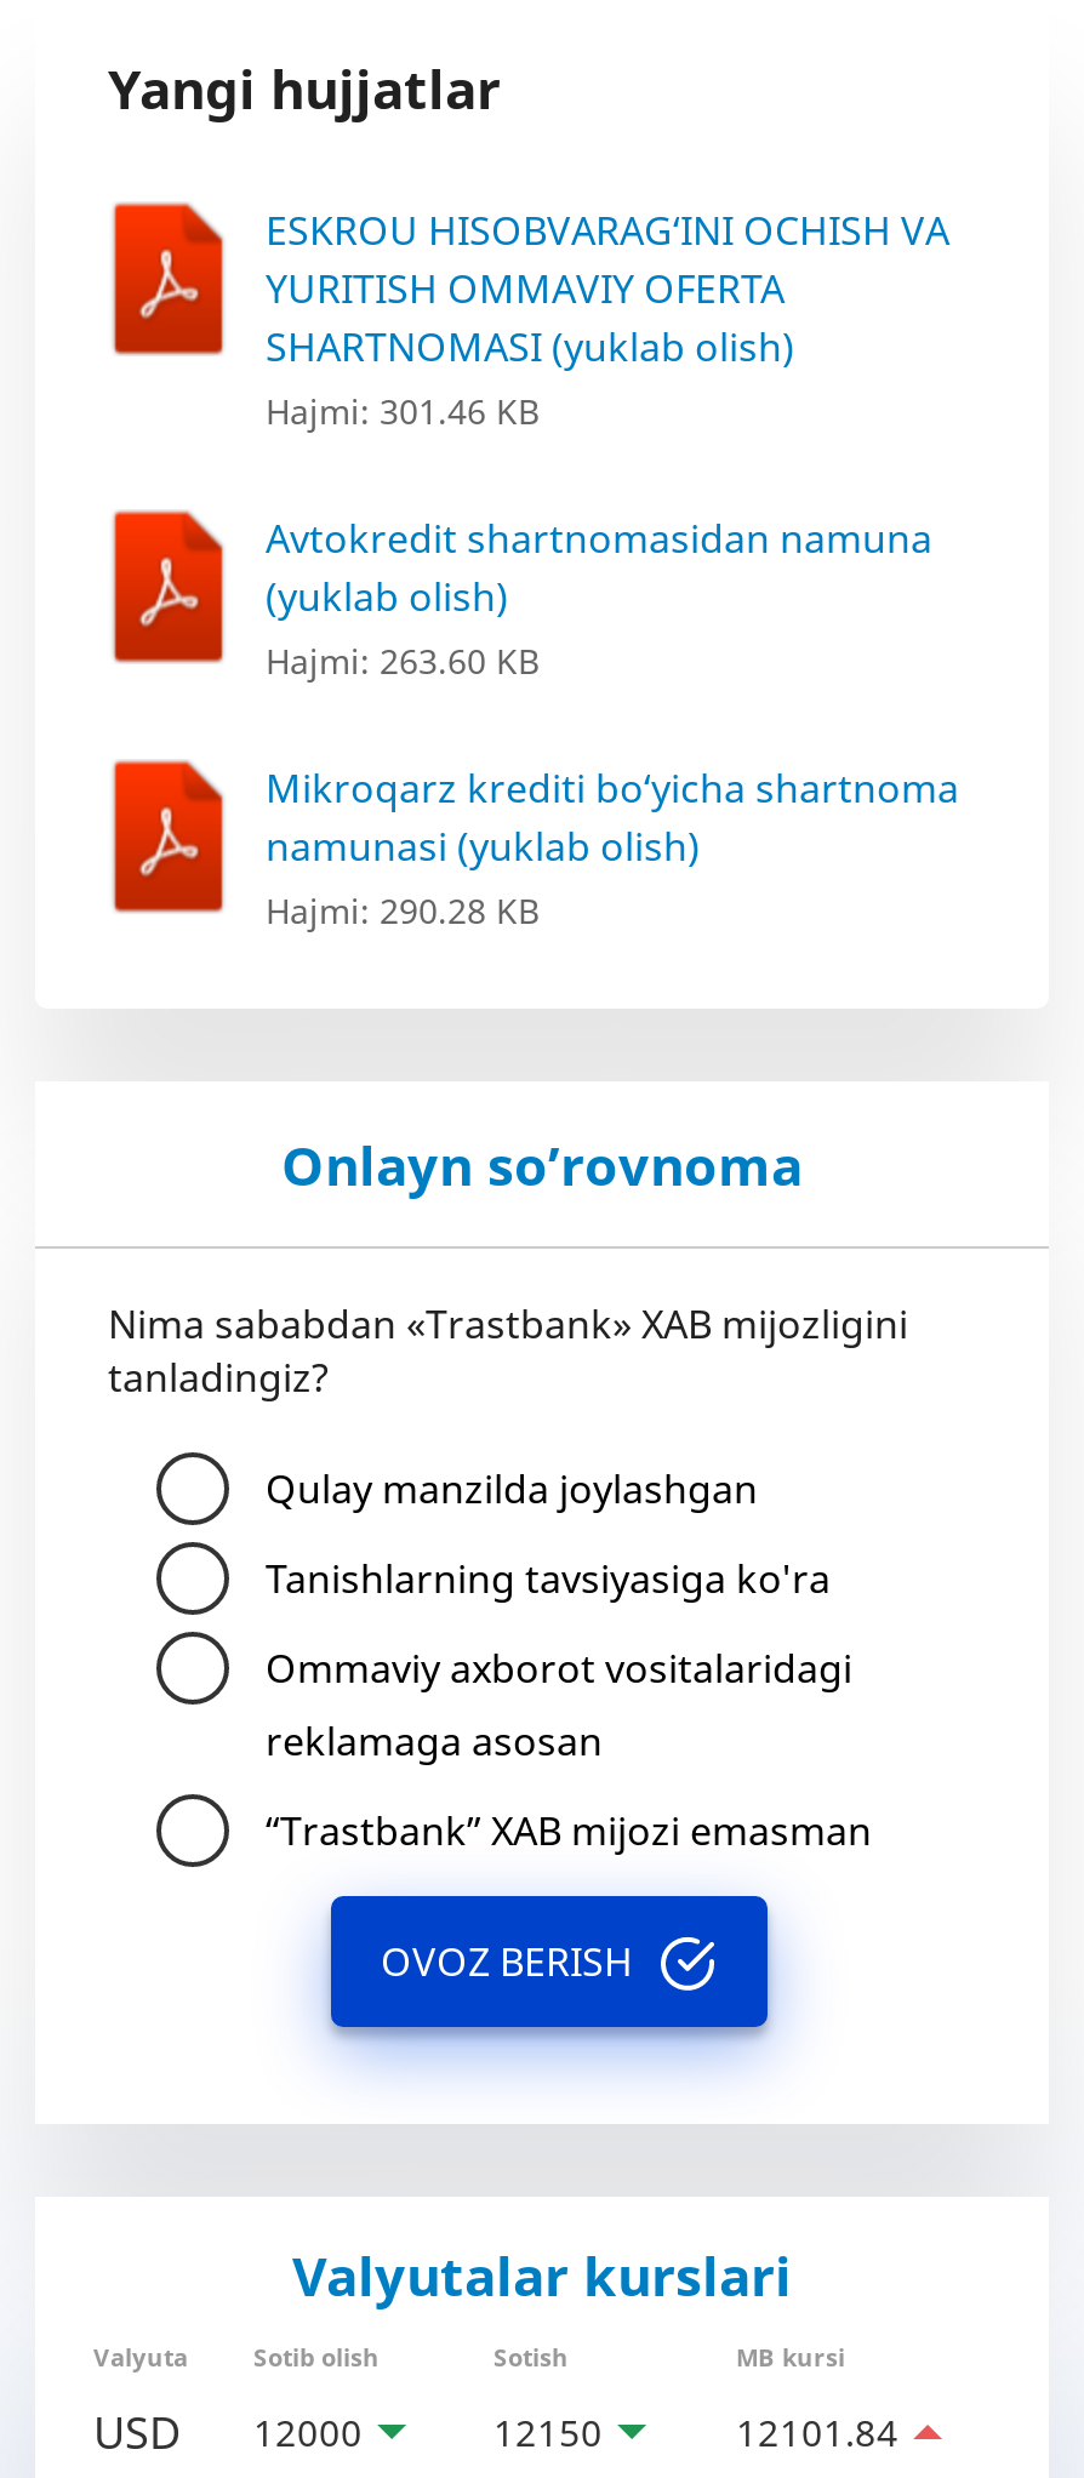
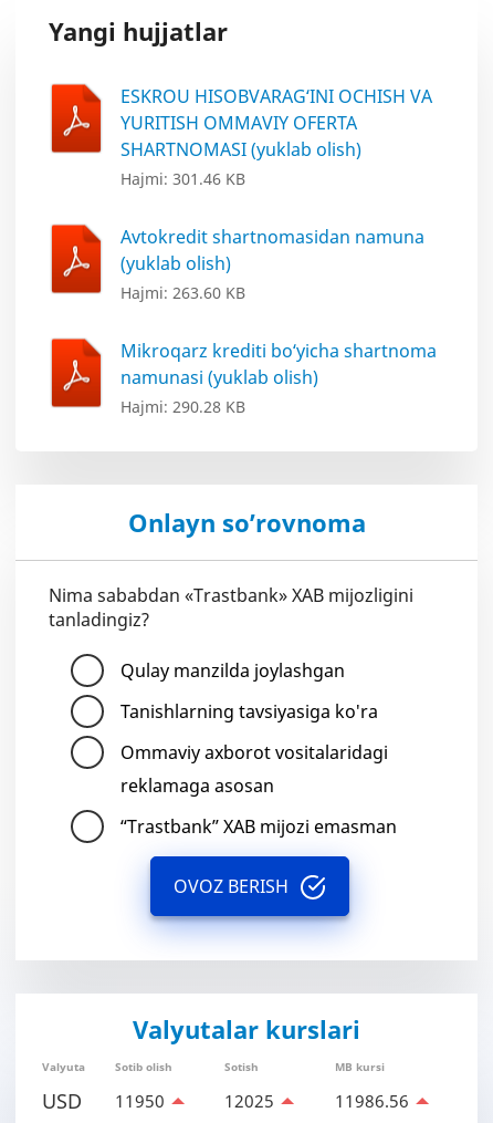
[93,2403,363,2462] USD 12000 -> [42,1088,165,1114] USD 11950
[493,2408,603,2457] 12150 -> [224,1090,274,1112] 12025
[736,2408,898,2457] 12101.84 -> [335,1090,409,1112] 11986.56

